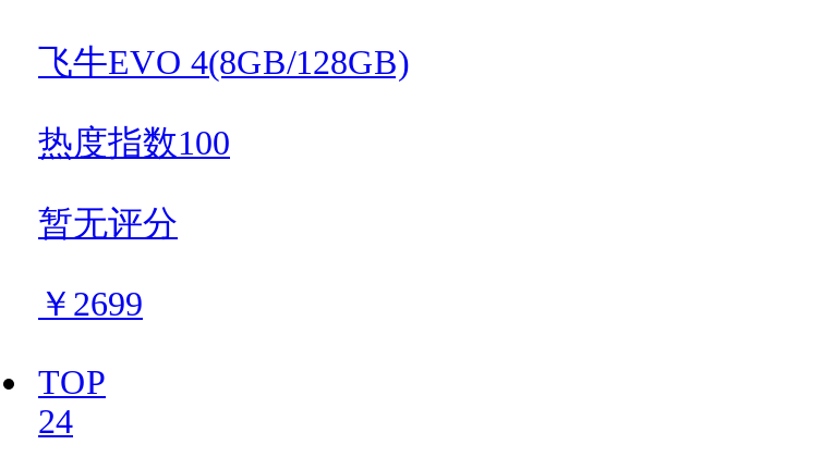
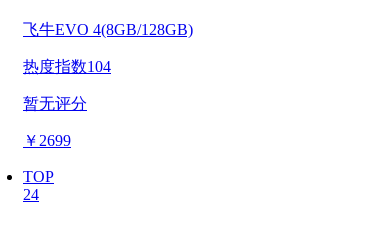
[38,124,230,161] 热度指数100 -> [23,58,111,75] 热度指数104

